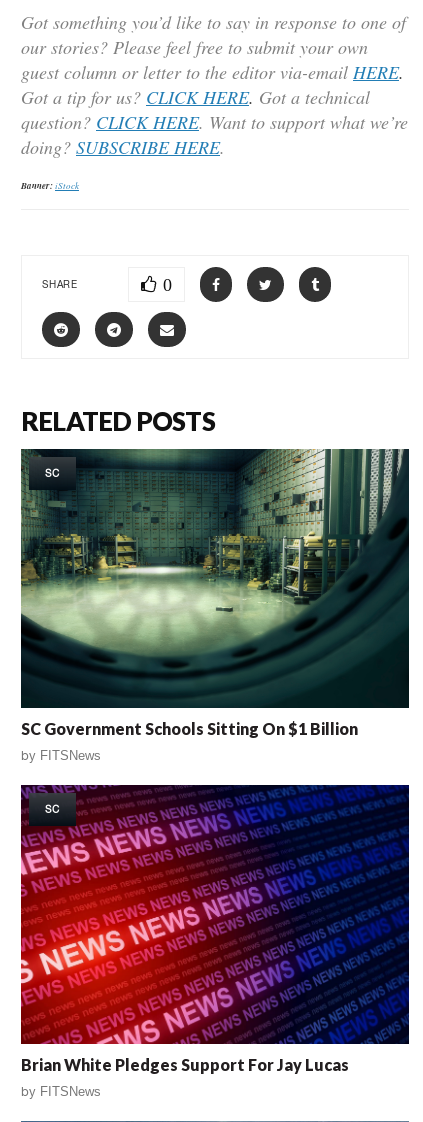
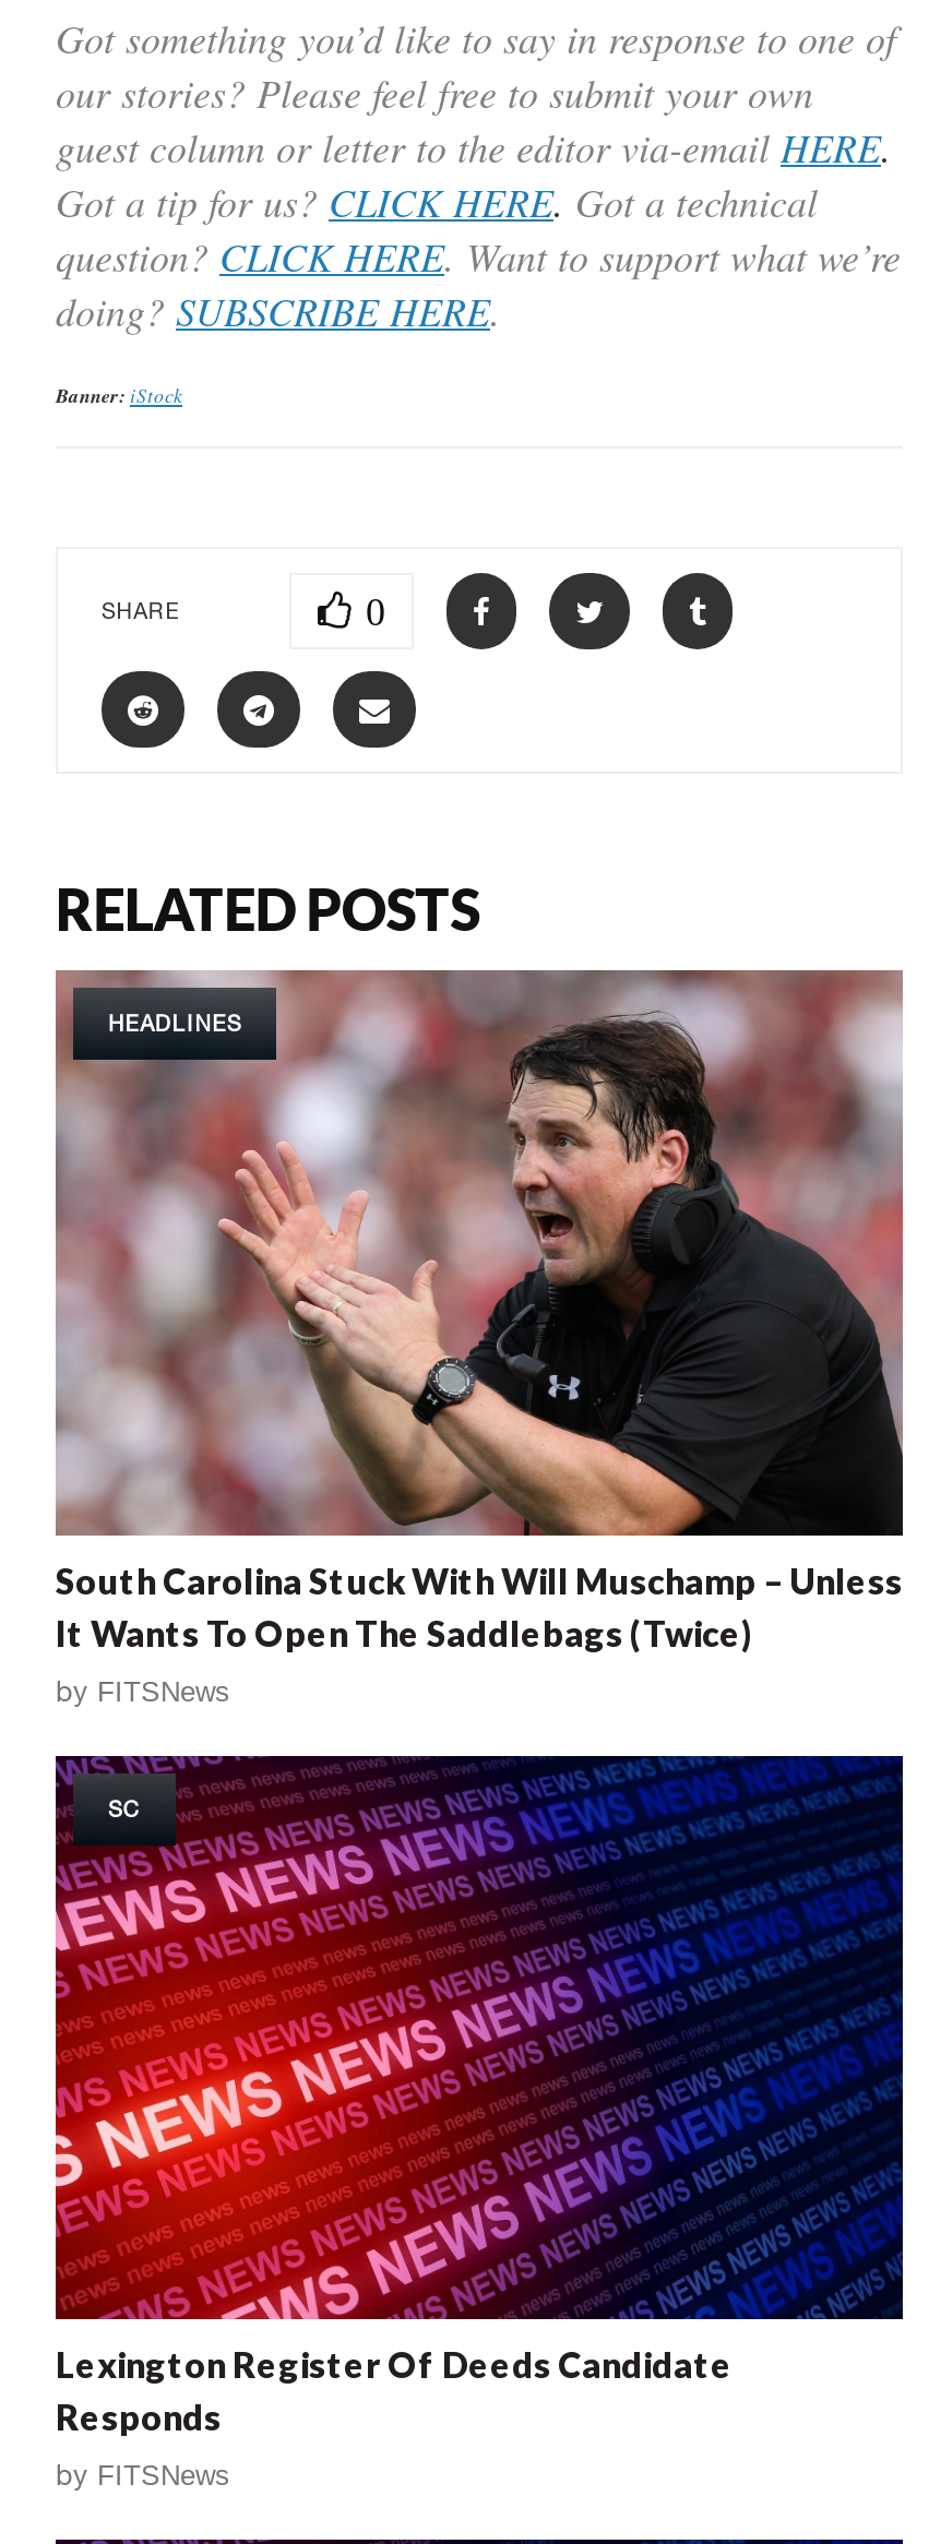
[20,448,410,687] [image] | SC -> [53,968,905,1538] [image] | HEADLINES
[21,719,358,738] SC Government Schools Sitting On $1 Billion -> [56,1559,903,1653] South Carolina Stuck With Will Muschamp – Unless | It Wants To Open The Saddlebags (Twice)
[21,1054,349,1073] Brian White Pledges Support For Jay Lucas -> [56,2344,733,2438] Lexington Register Of Deeds Candidate | Responds

